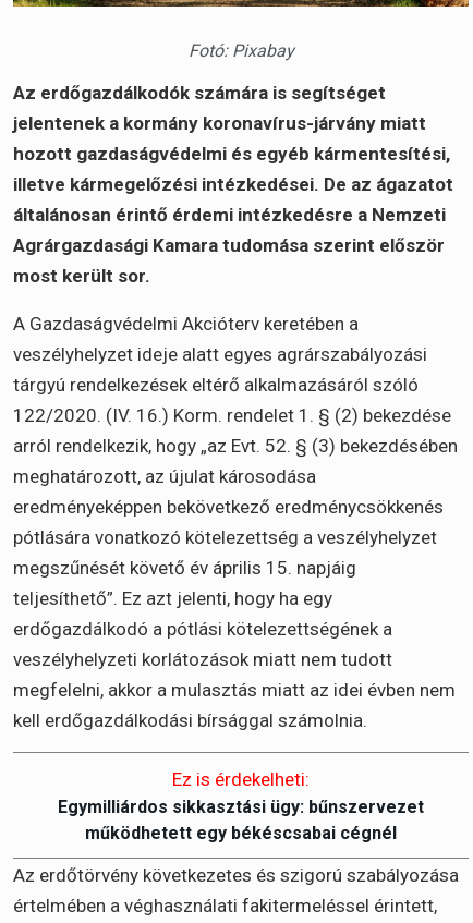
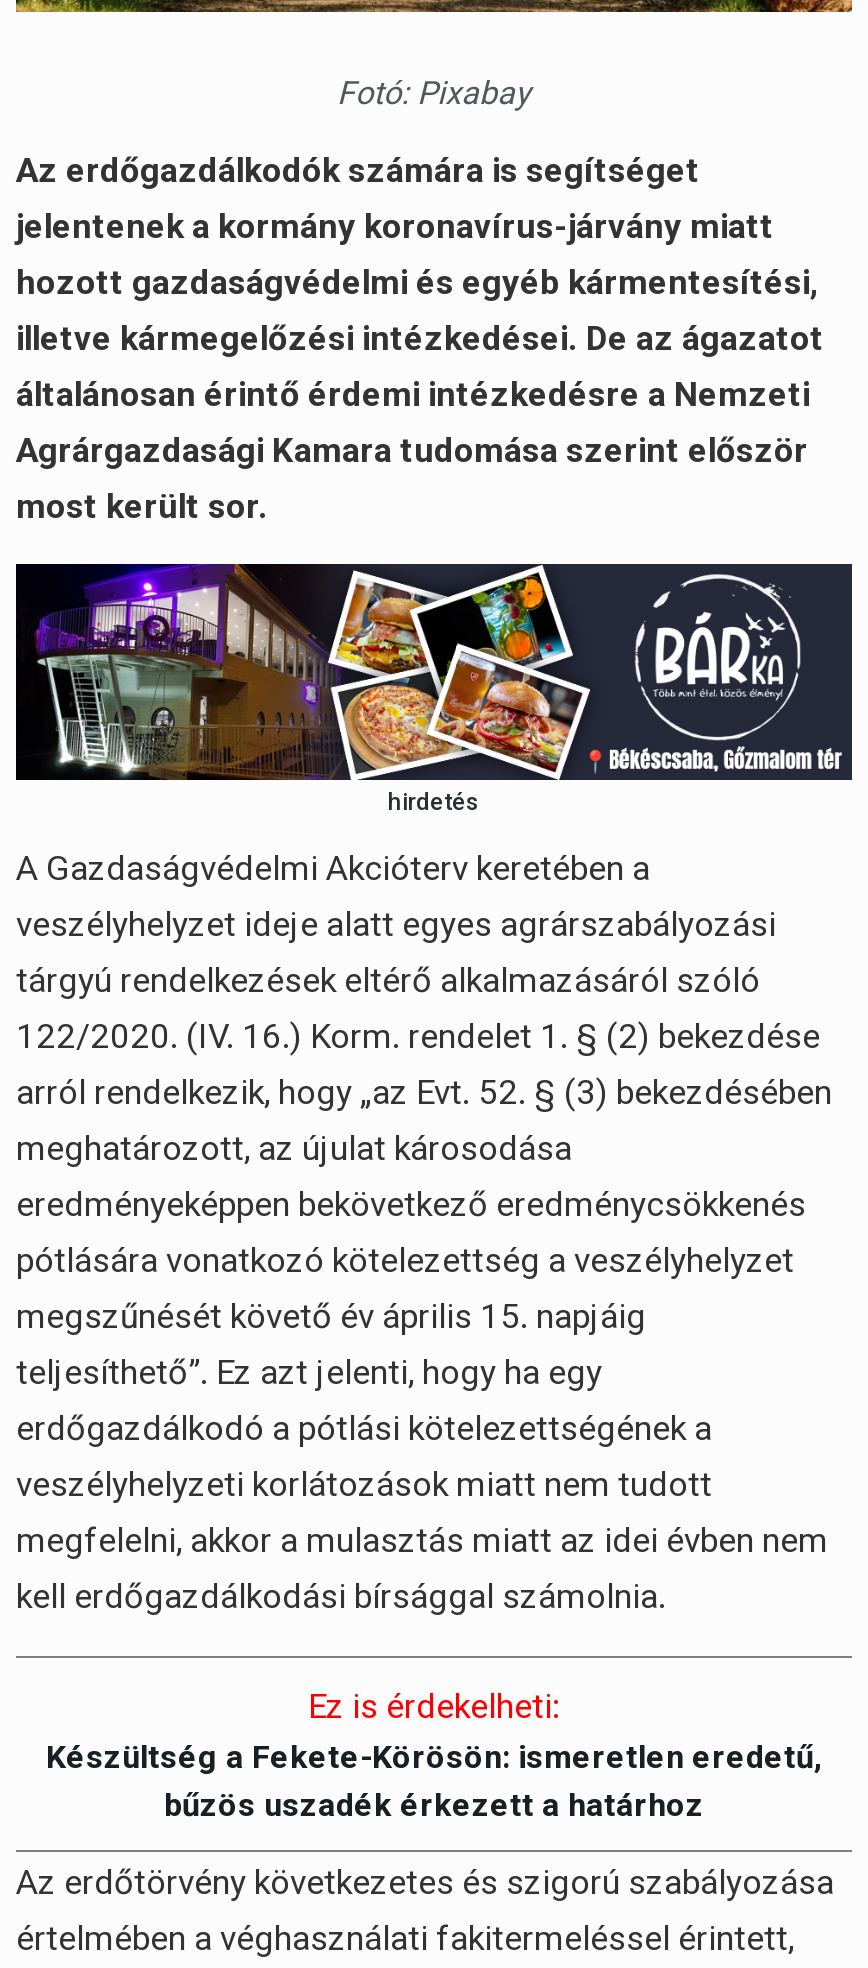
none -> [14,562,854,815] [image] | hirdetés
[58,796,424,843] Egymilliárdos sikkasztási ügy: bűnszervezet | működhetett egy békéscsabai cégnél -> [46,1738,822,1824] Készültség a Fekete-Körösön: ismeretlen eredetű, | bűzös uszadék érkezett a határhoz

